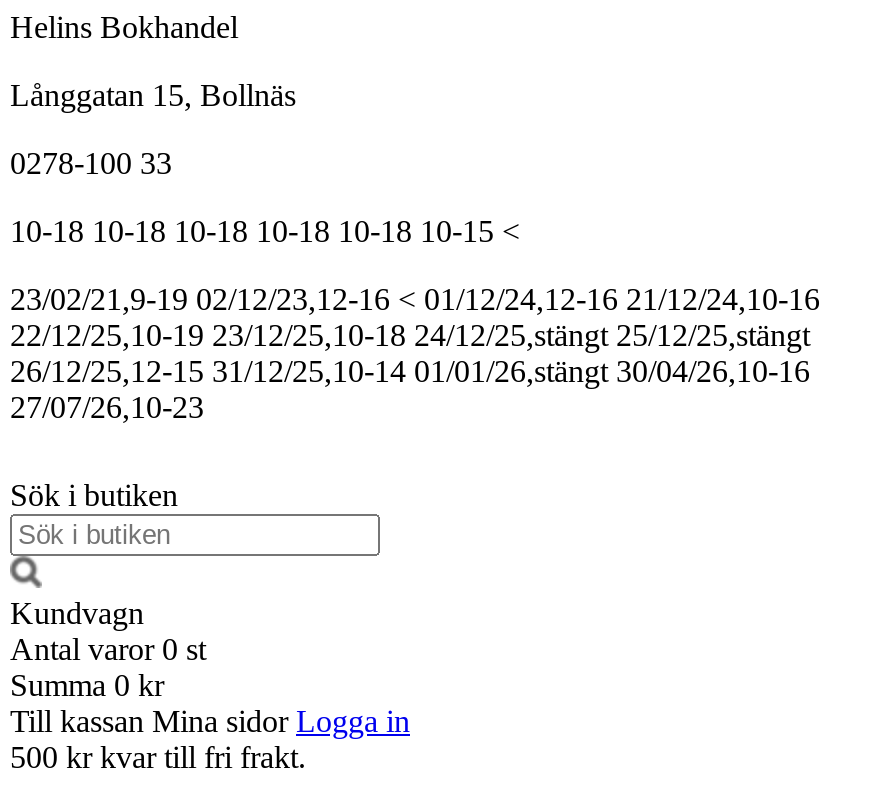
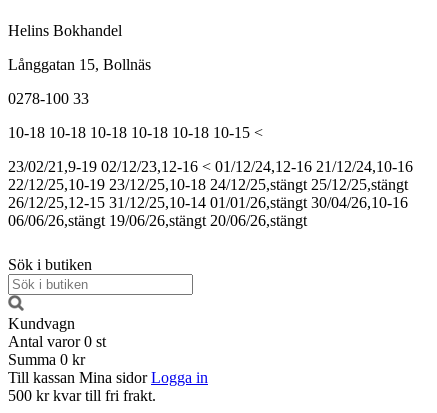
[10,390,204,424] 27/07/26,10-23 -> [8,212,307,229] 06/06/26,stängt 19/06/26,stängt 20/06/26,stängt

